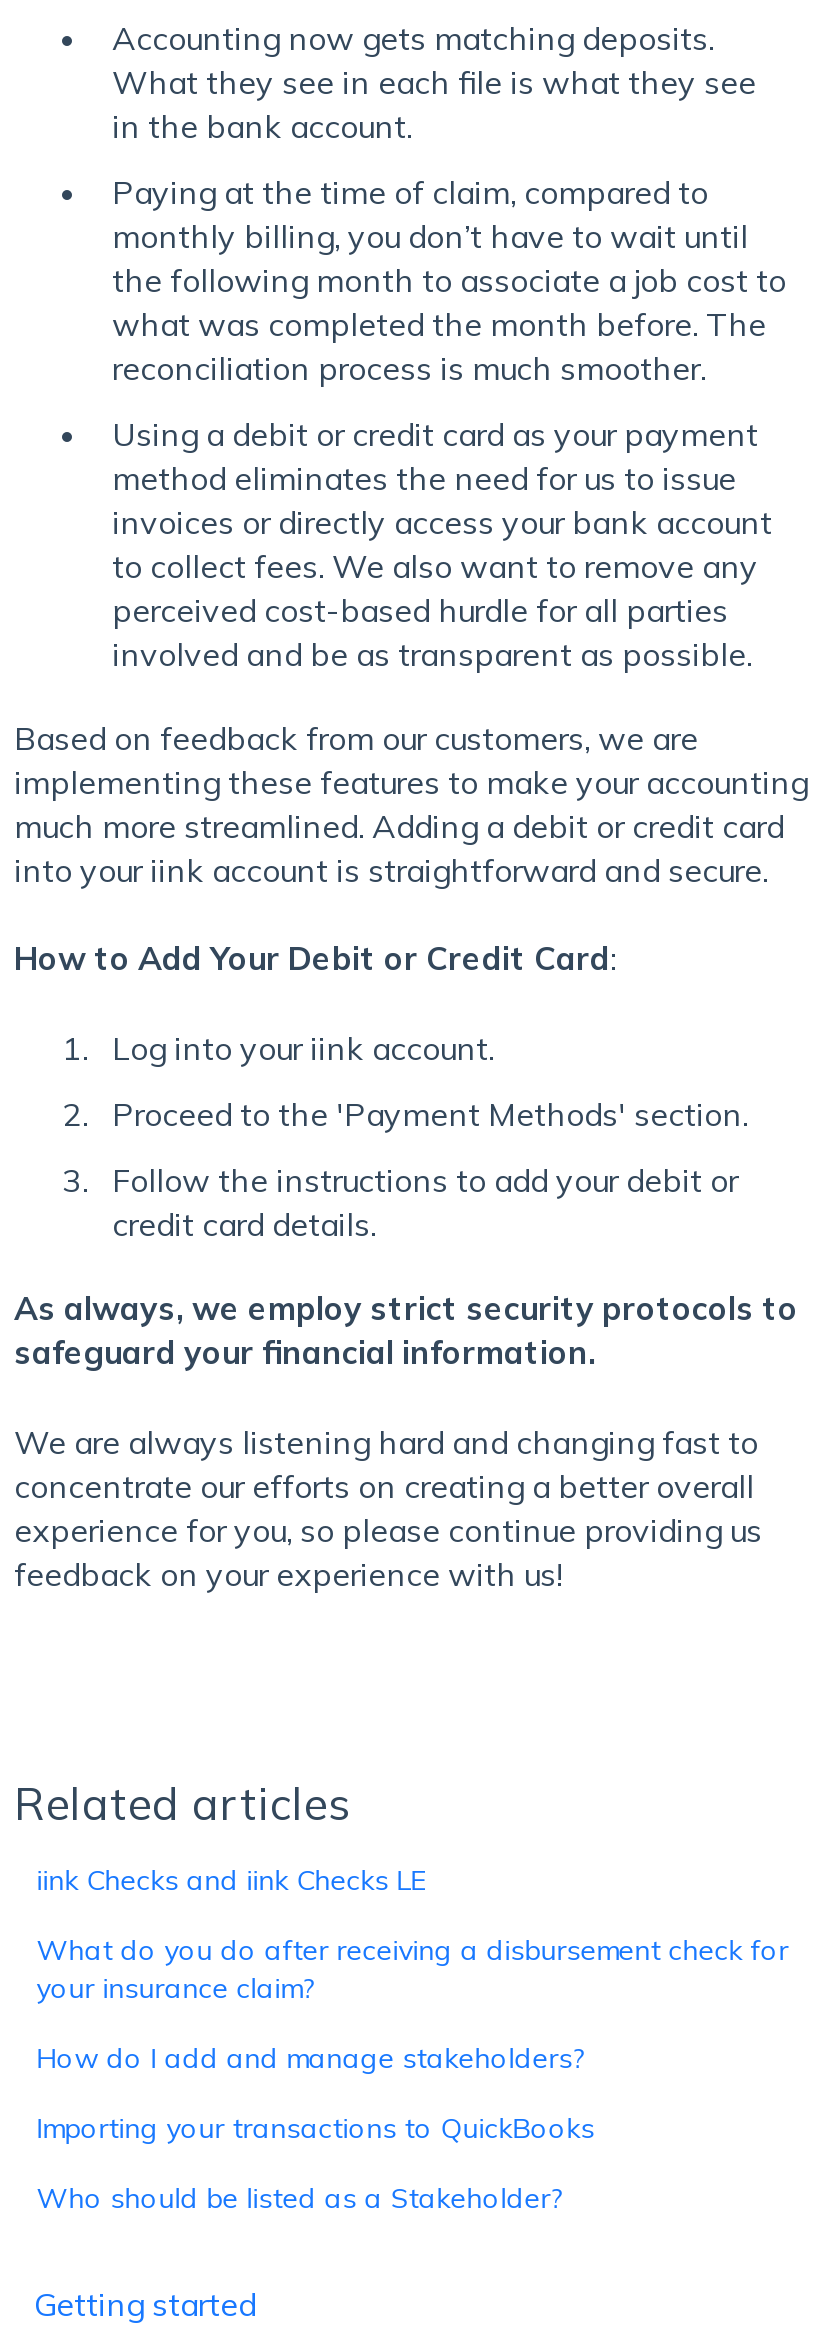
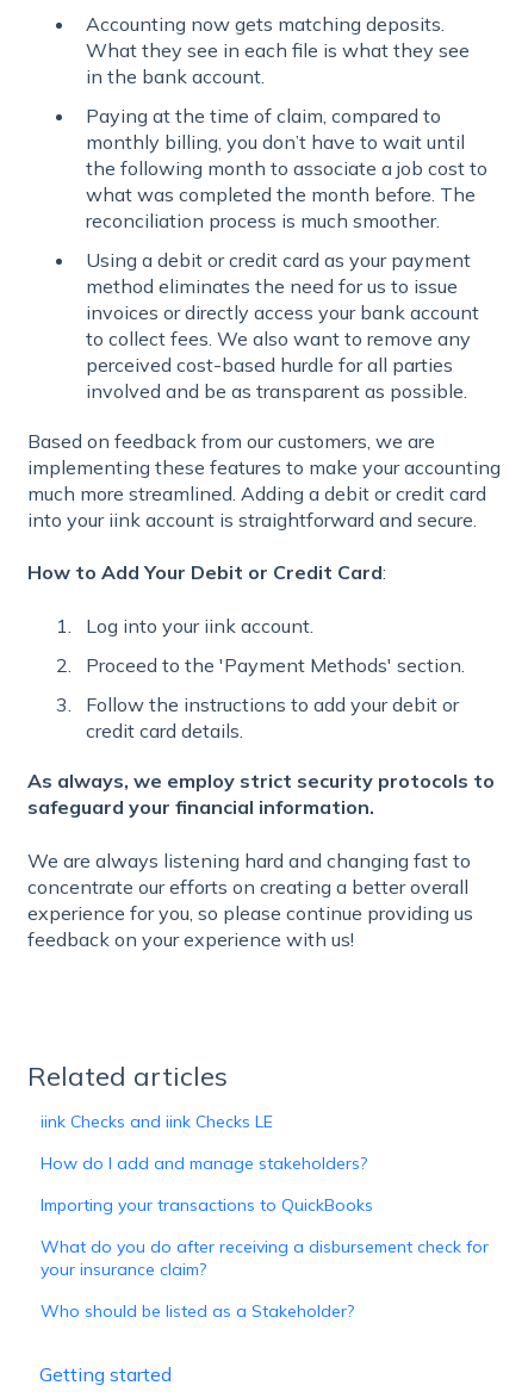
moved [36,1932,788,2006] -> [41,1236,489,1280]: What do you do after receiving a disbursement check for | your insurance claim?
moved [36,2040,594,2146] -> [41,1152,373,1216]: How do I add and manage stakeholders? | Importing your transactions to QuickBooks

